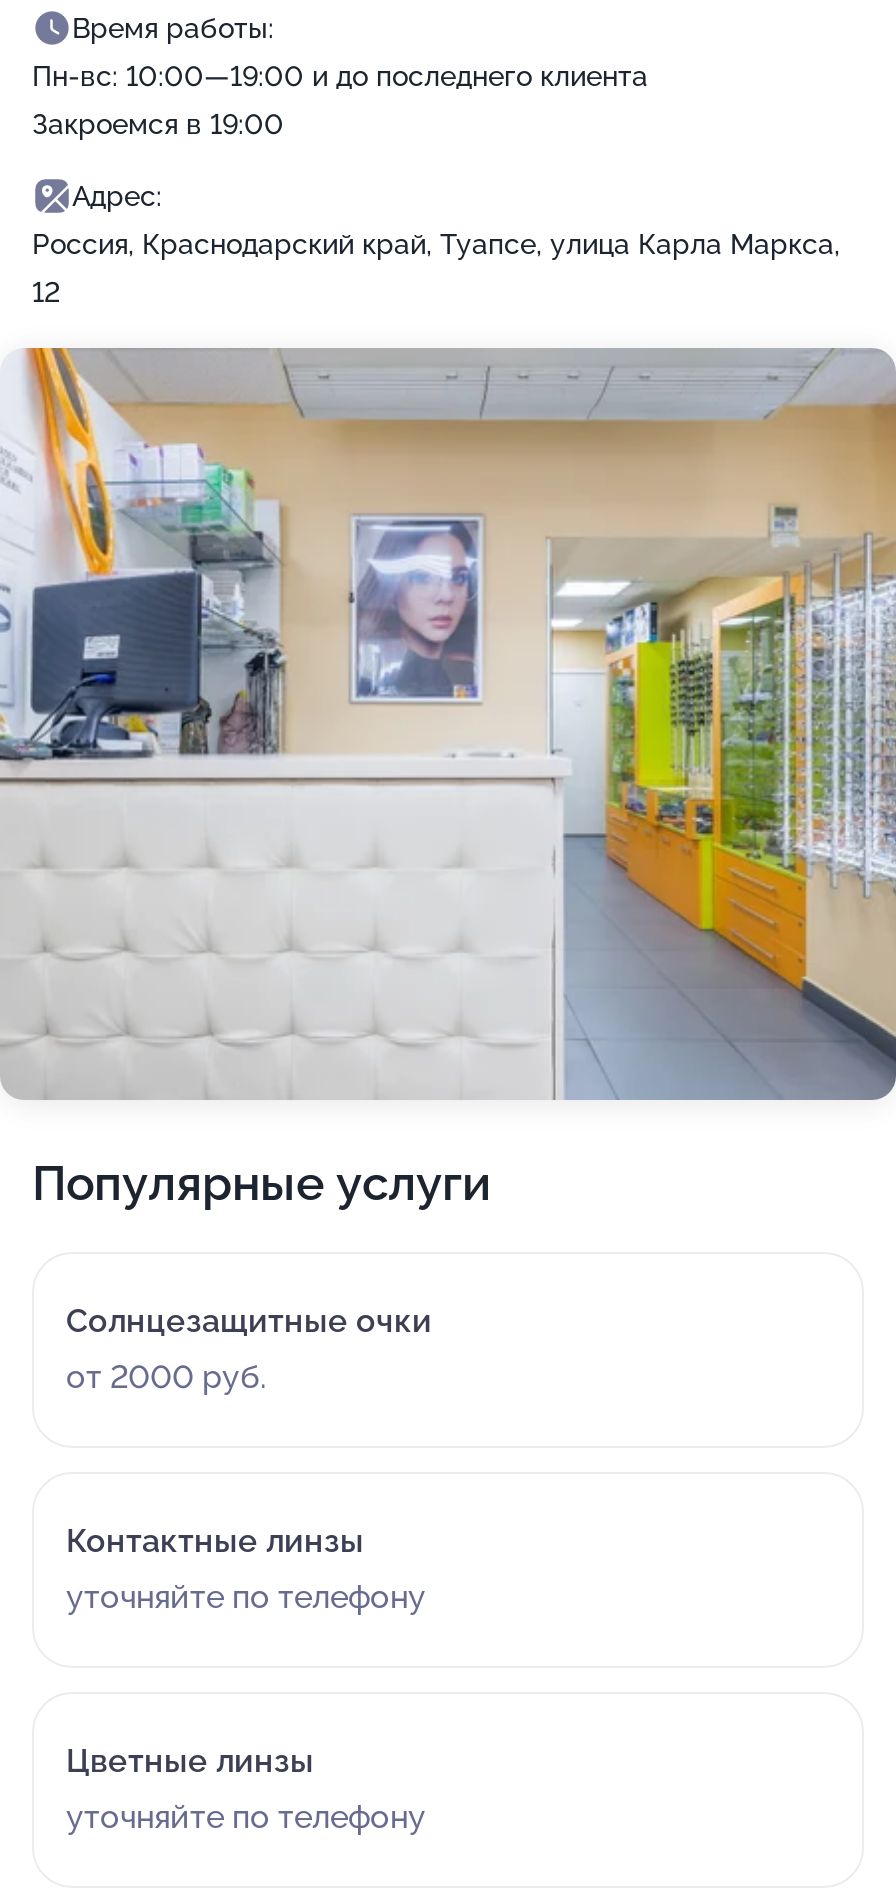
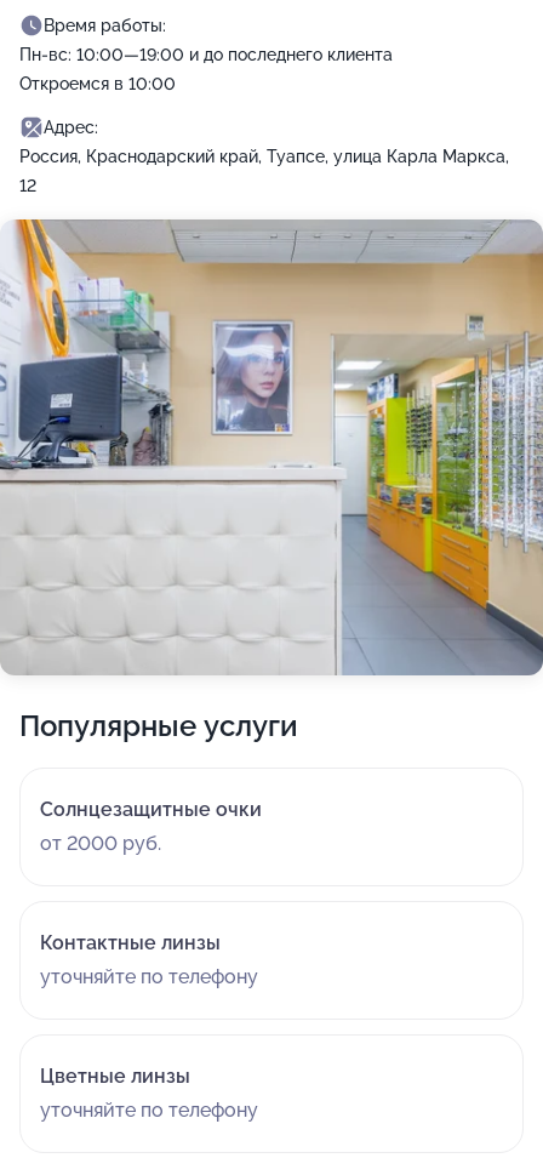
[32,108,284,140] Закроемся в 19:00 -> [19,74,176,93] Откроемся в 10:00

